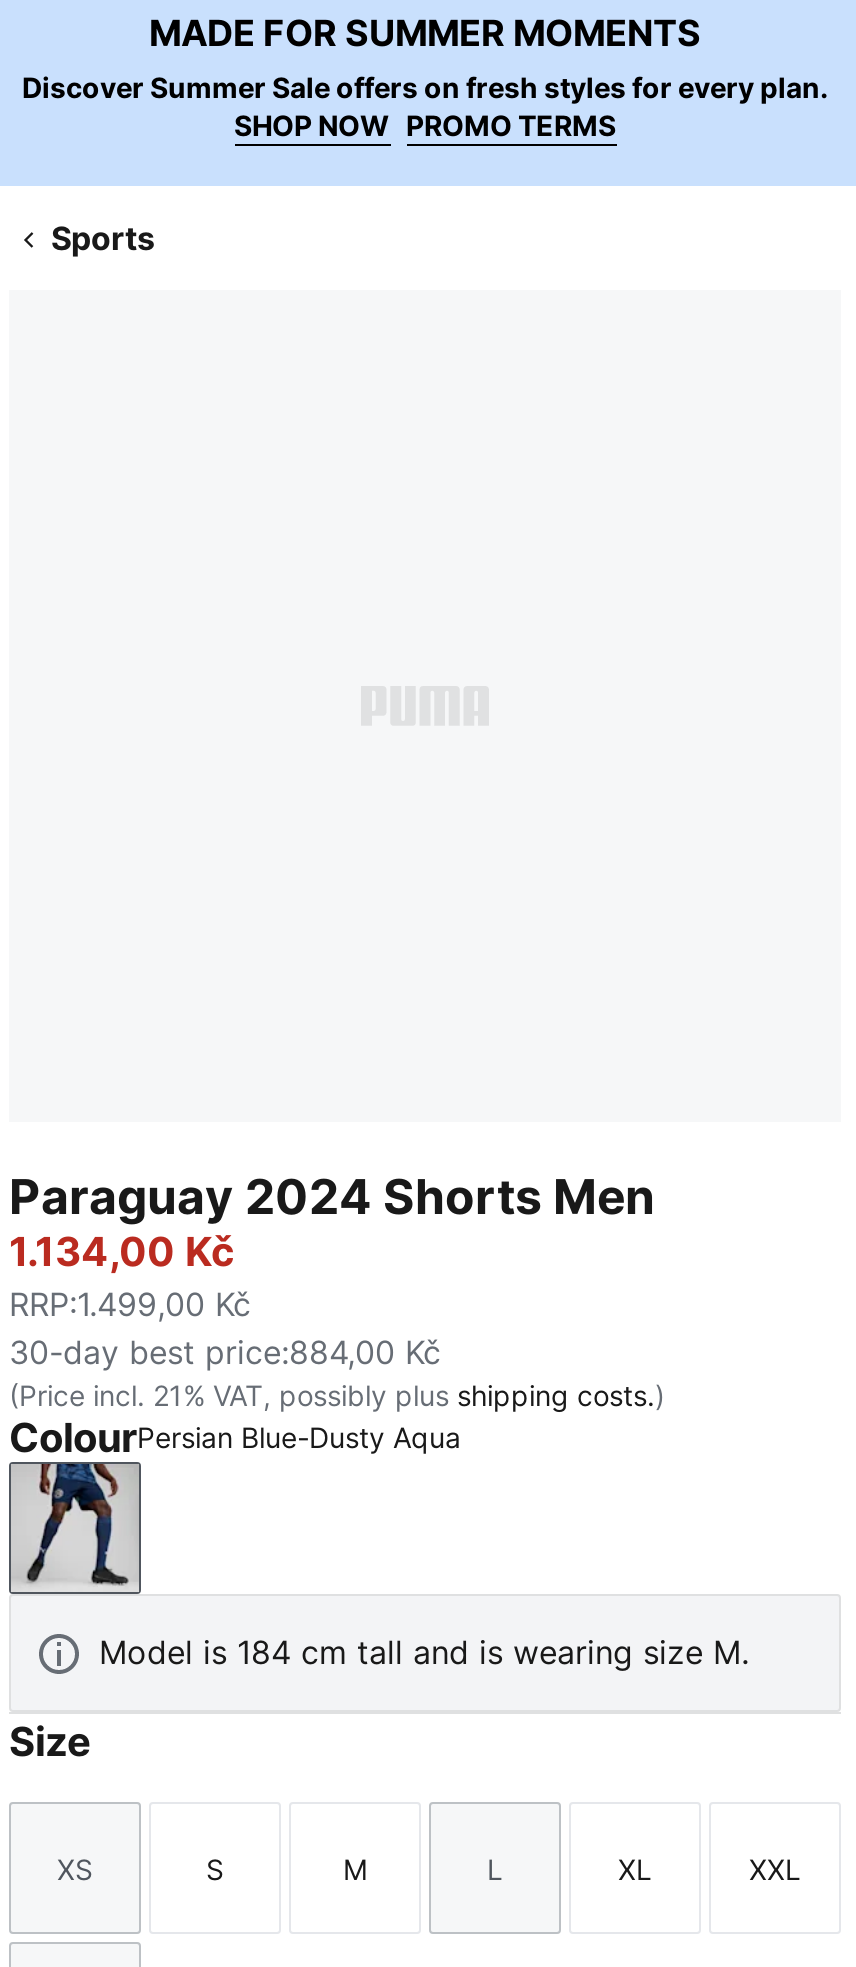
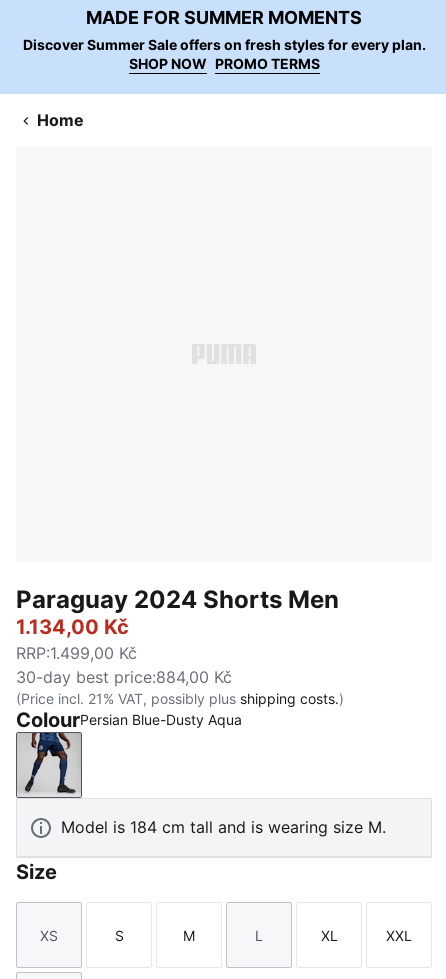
[51,218,155,258] Sports -> [37,110,84,130] Home

